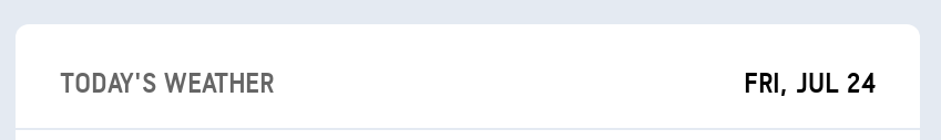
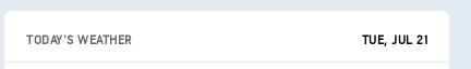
[744,67,876,100] FRI, JUL 24 -> [361,32,427,48] TUE, JUL 21

